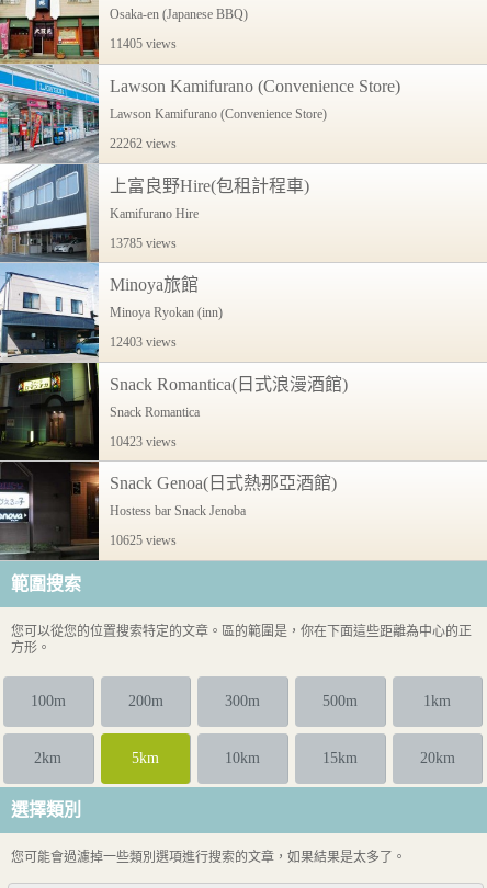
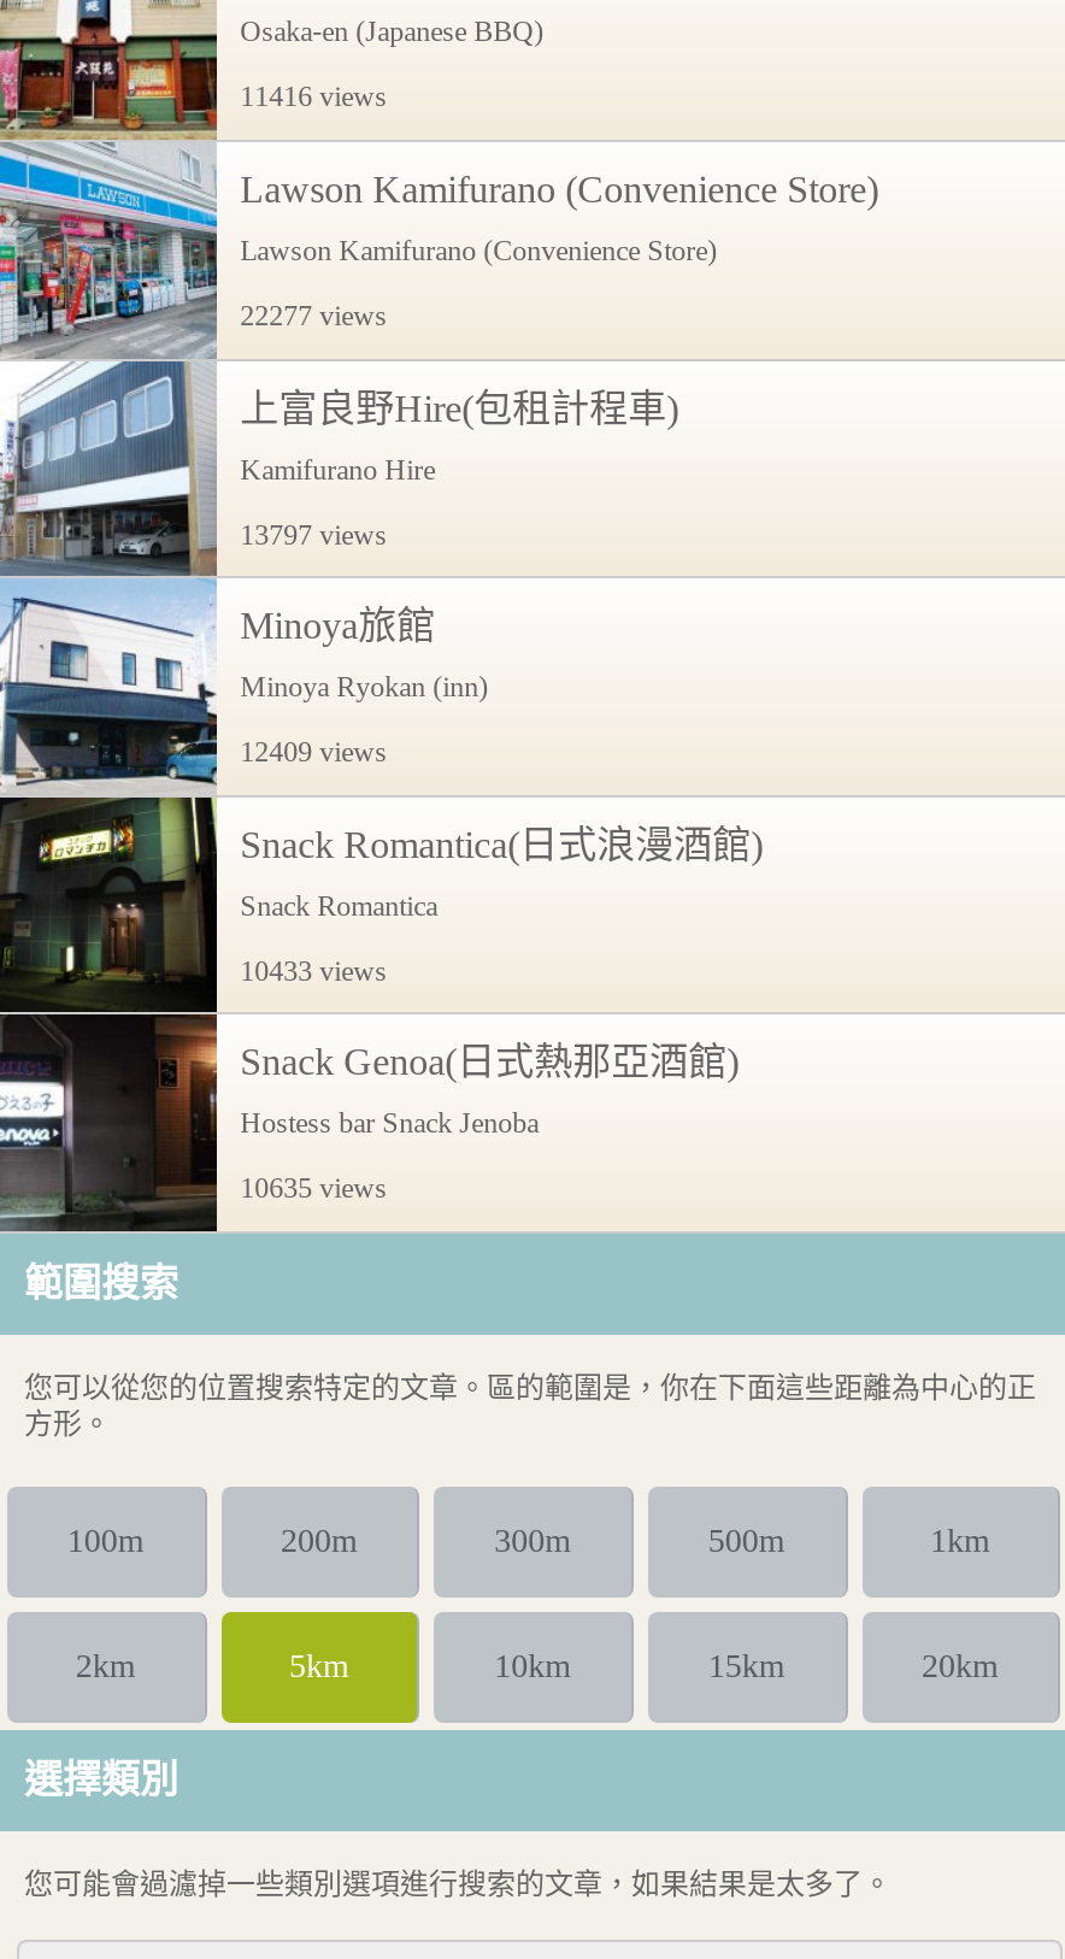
[109,37,176,52] 11405 views -> [240,80,387,114] 11416 views
[109,136,176,151] 22262 views -> [240,299,387,333] 22277 views
[109,235,176,251] 13785 views -> [240,517,387,551] 13797 views
[109,335,176,350] 12403 views -> [240,735,387,769] 12409 views
[109,434,176,449] 10423 views -> [240,954,387,987] 10433 views
[109,533,176,549] 10625 views -> [240,1172,387,1206] 10635 views

